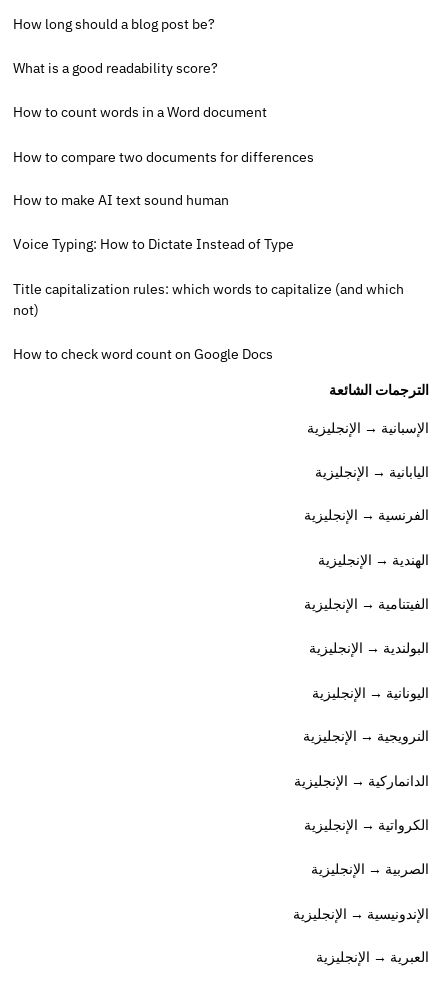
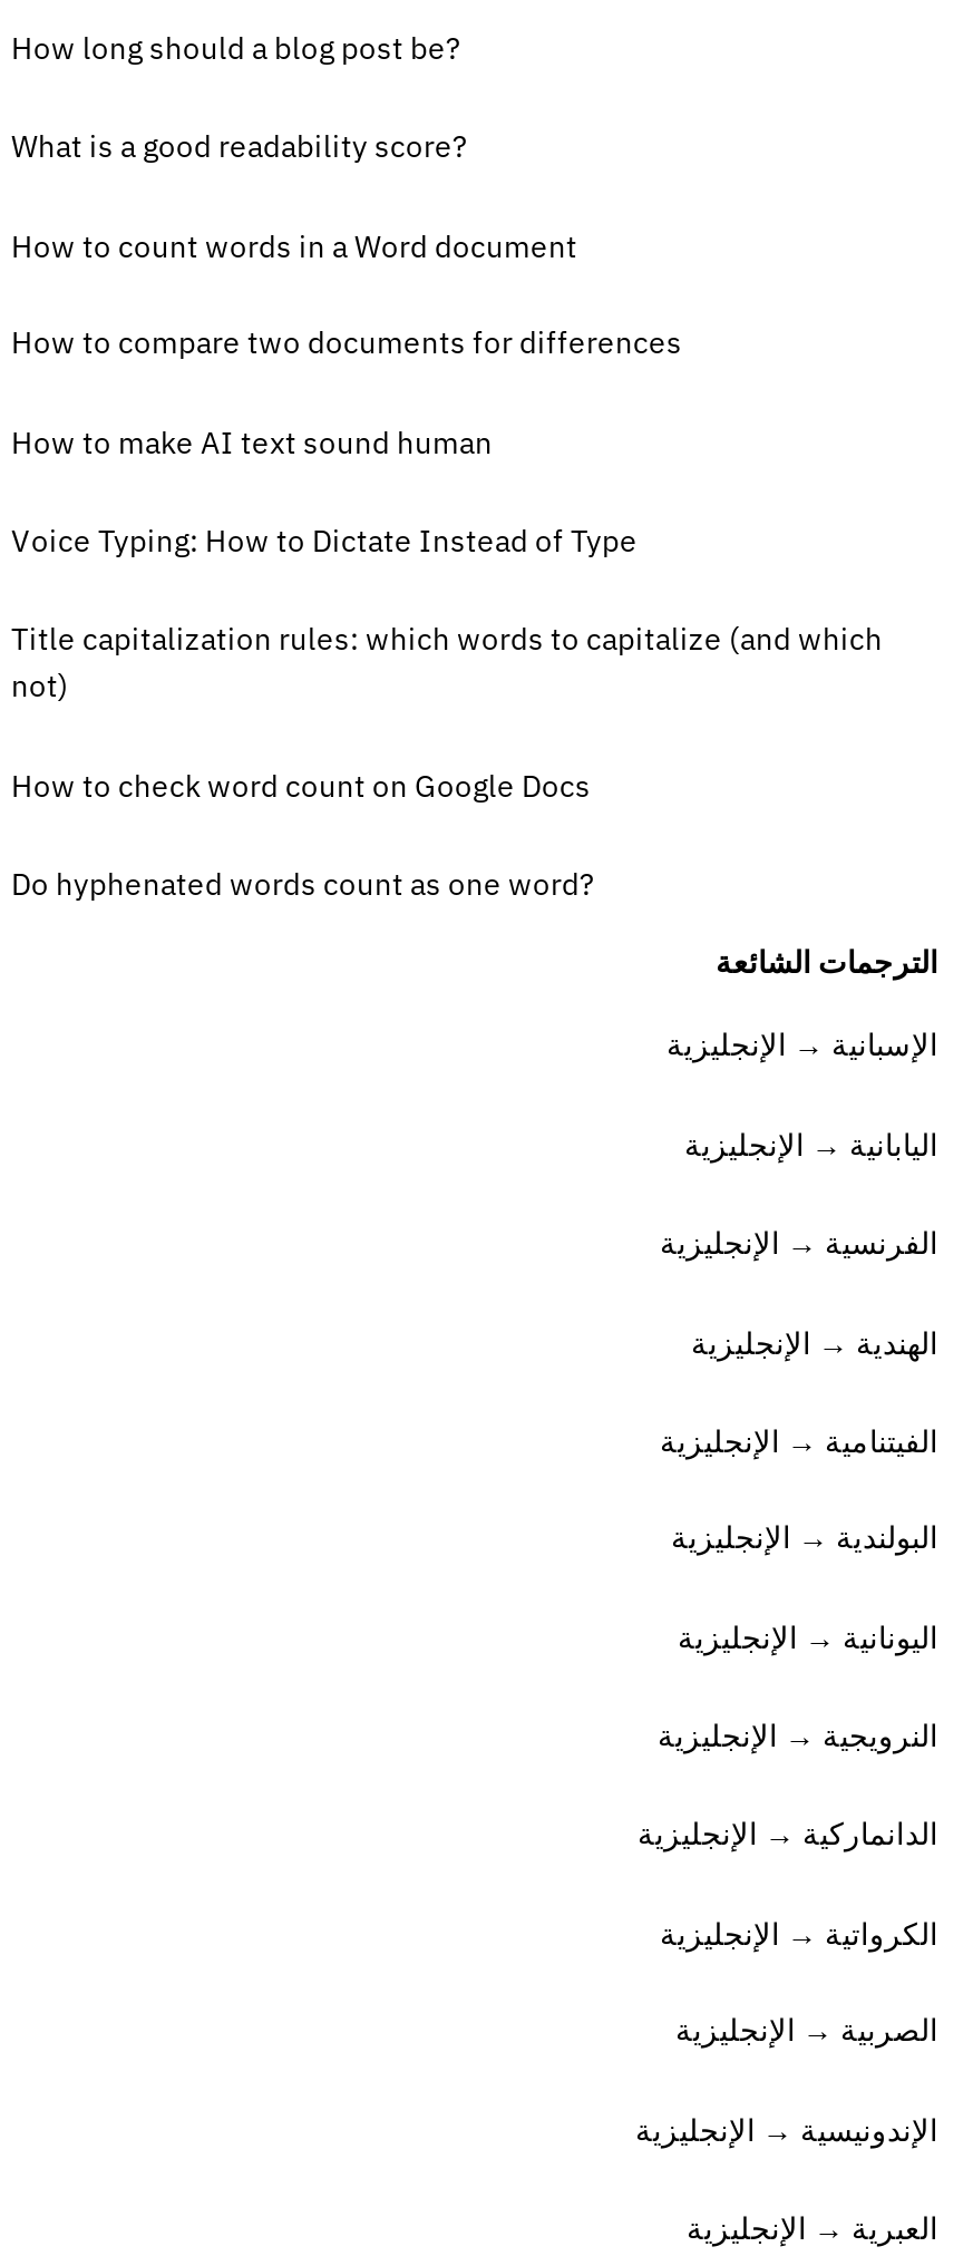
none -> [11,863,595,903] Do hyphenated words count as one word?

